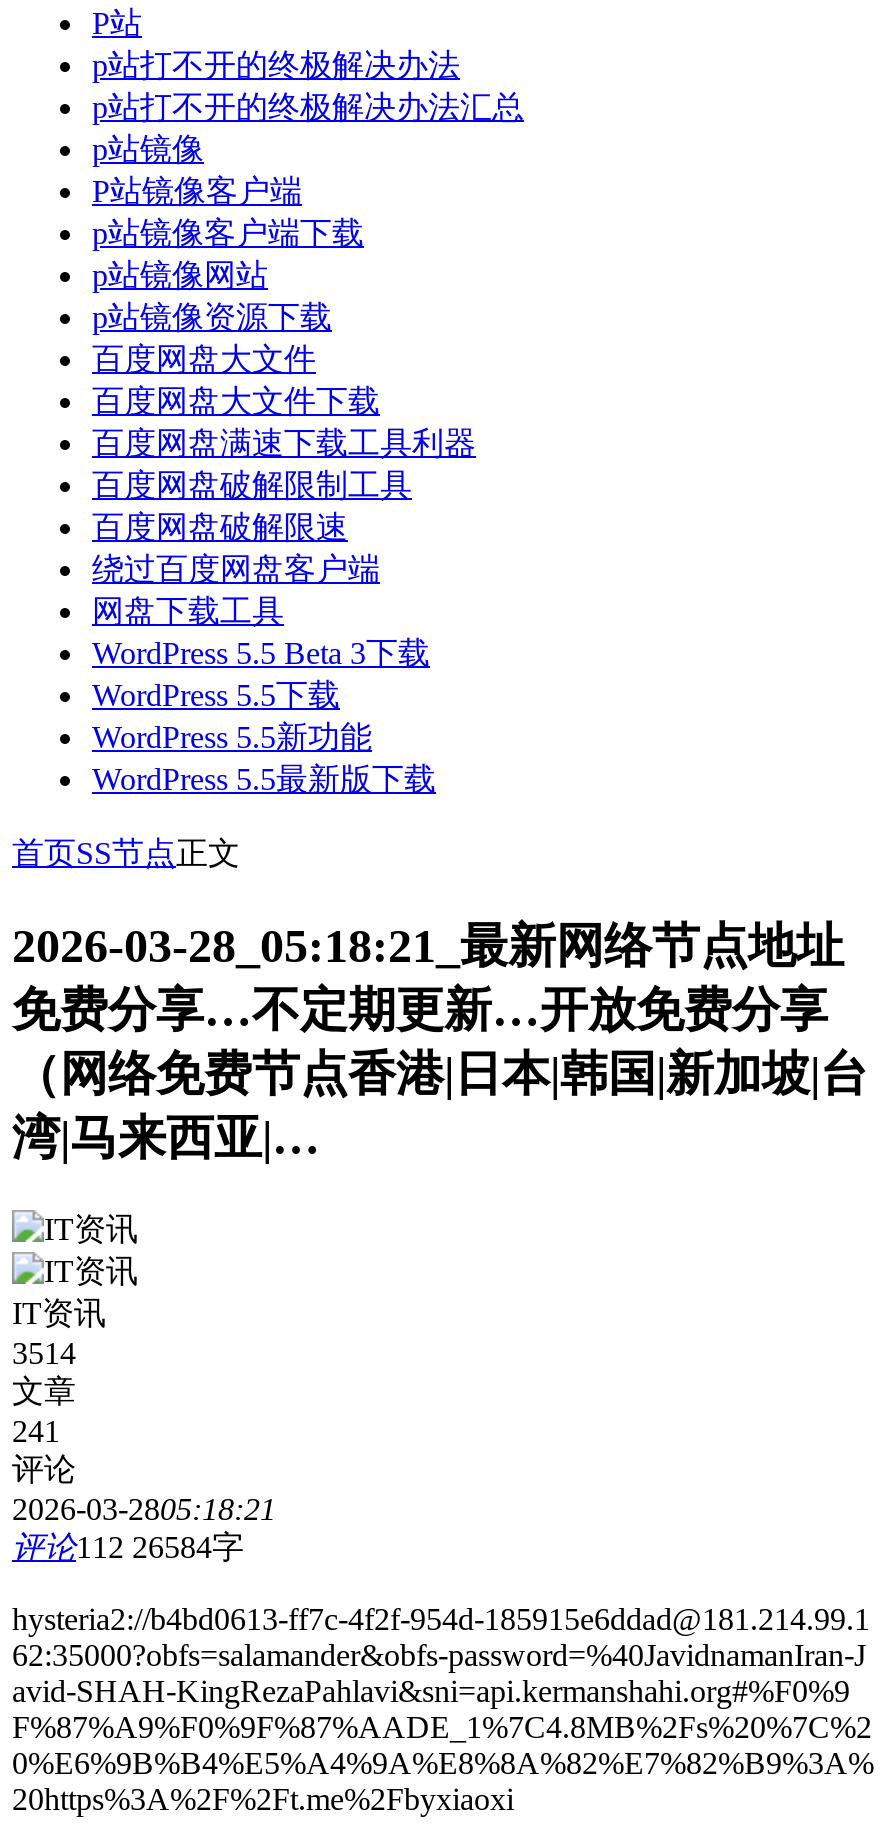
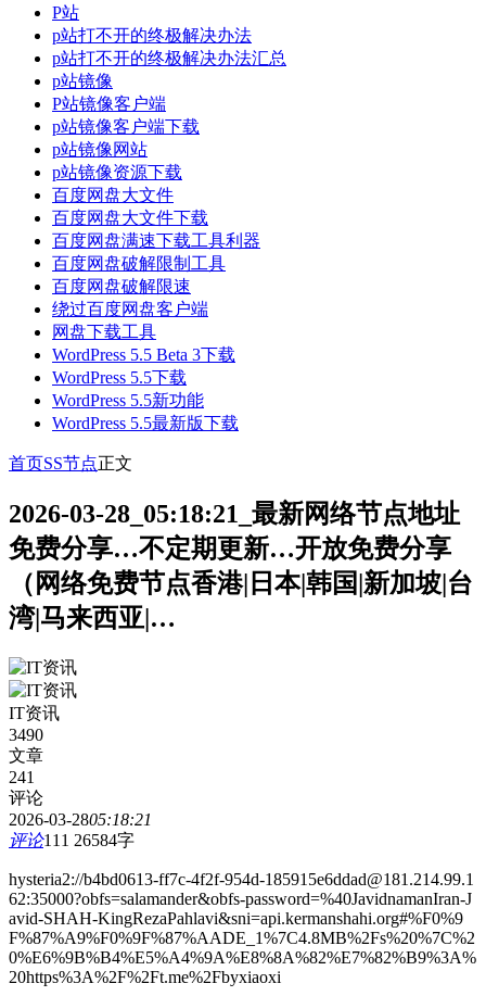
[12,1337,76,1371] 3514 -> [9,726,43,744] 3490
[12,1531,244,1565] 评论112 26584字 -> [9,831,135,850] 评论111 26584字

